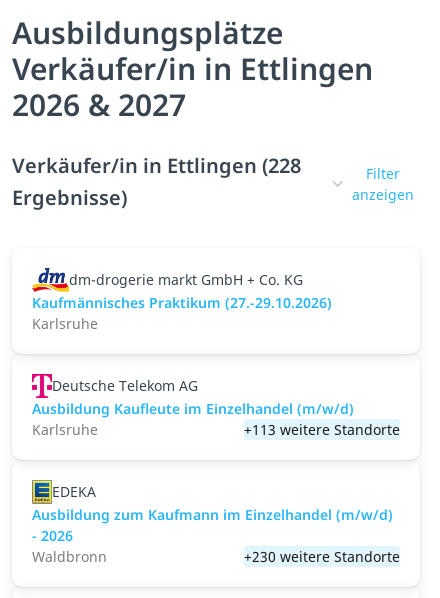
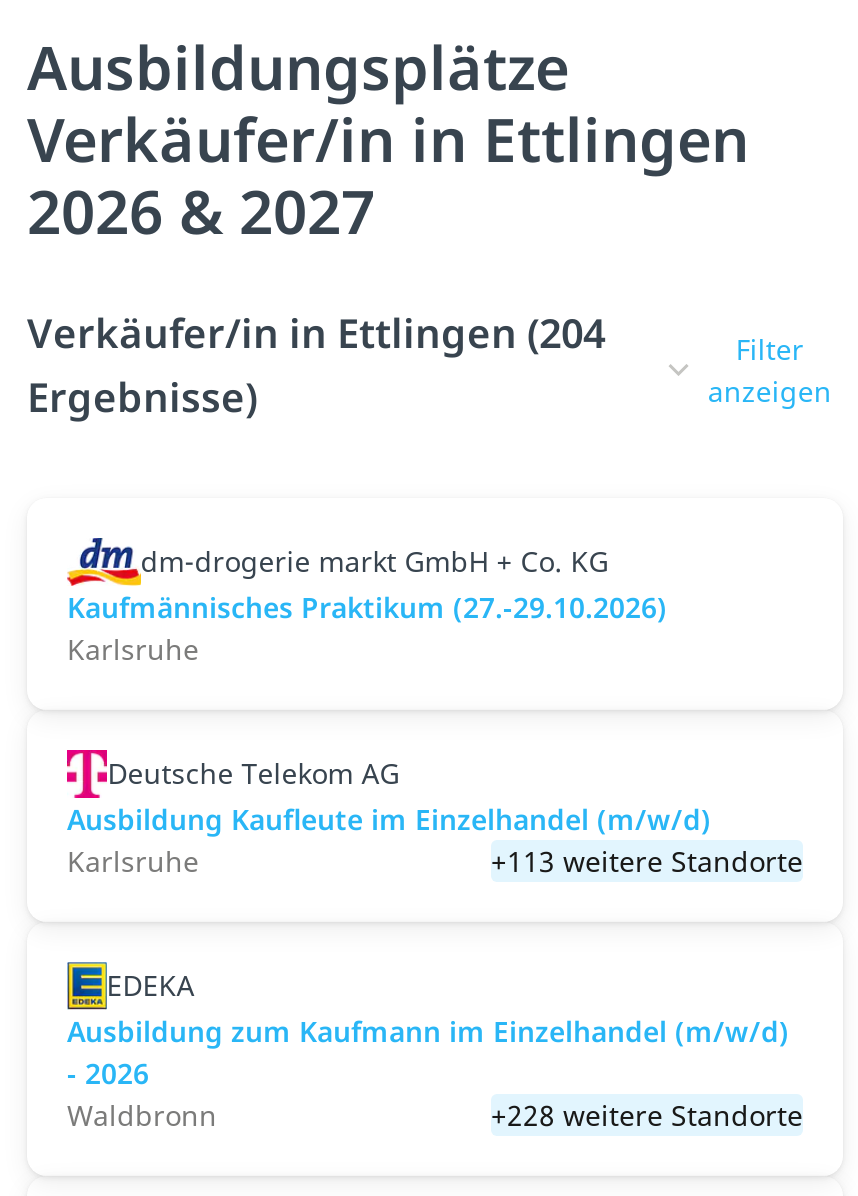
[12,152,301,179] Verkäufer/in in Ettlingen (228 -> [27,306,605,360] Verkäufer/in in Ettlingen (204
[244,547,400,566] +230 weitere Standorte -> [491,1096,803,1134] +228 weitere Standorte

